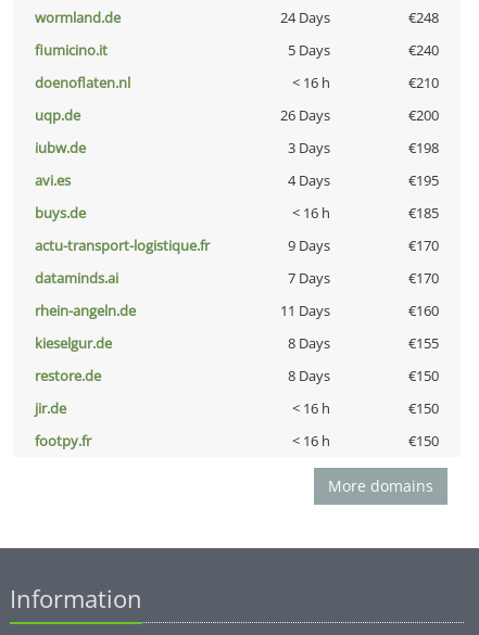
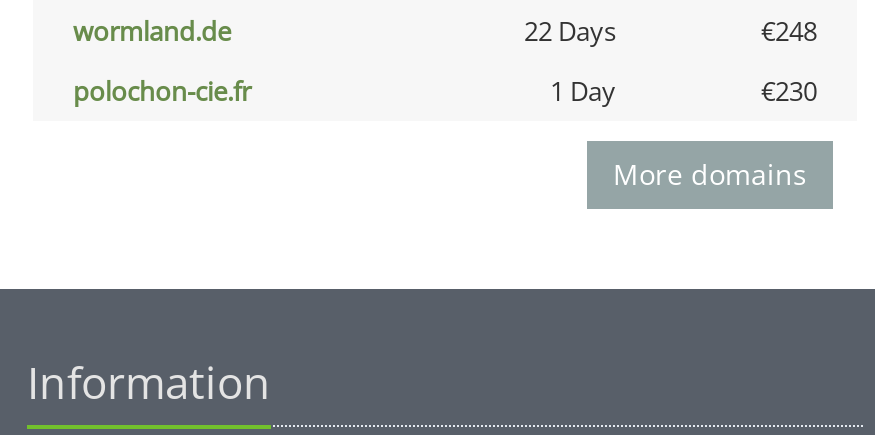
[280,8,330,27] 24 Days -> [524,13,616,49] 22 Days
[35,40,439,450] fiumicino.it | 5 Days | €240 | doenoflaten.nl | < 16 h | €210 | uqp.de | 26 Days | €200 | iubw.de | 3 Days | €198 | avi.es | 4 Days | €195 | buys.de | < 16 h | €185 | actu-transport-logistique.fr | 9 Days | €170 | dataminds.ai | 7 Days | €170 | rhein-angeln.de | 11 Days | €160 | kieselgur.de | 8 Days | €155 | restore.de | 8 Days | €150 | jir.de | < 16 h | €150 | footpy.fr | < 16 h | €150 -> [73,73,817,109] polochon-cie.fr | 1 Day | €230

